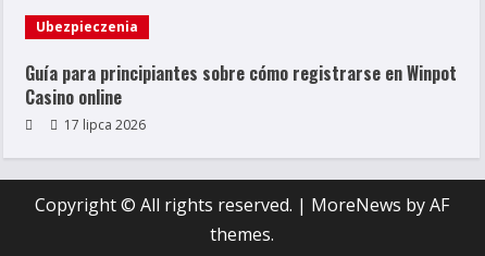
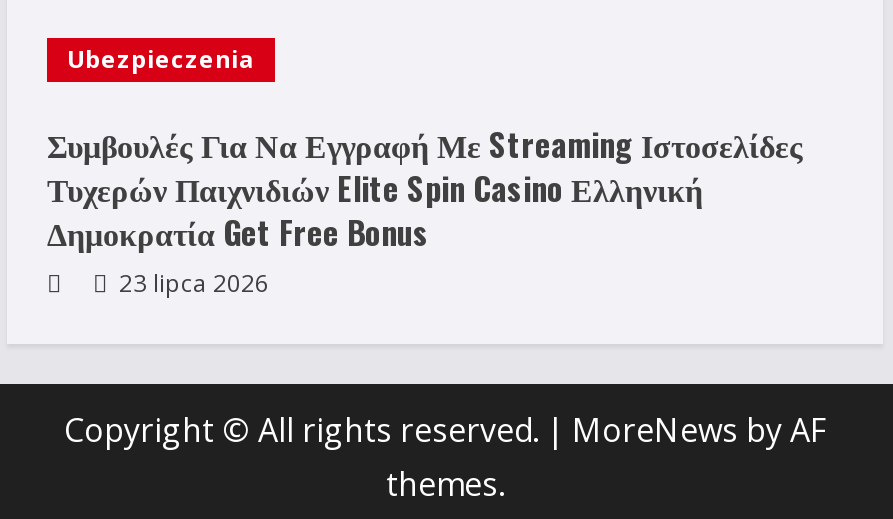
[25,60,457,134] Guía para principiantes sobre cómo registrarse en Winpot | Casino online | 17 lipca 2026 -> [47,120,803,300] Συμβουλές Για Να Εγγραφή Με Streaming Ιστοσελίδες | Τυχερών Παιχνιδιών Elite Spin Casino Ελληνική | Δημοκρατία Get Free Bonus | 23 lipca 2026

